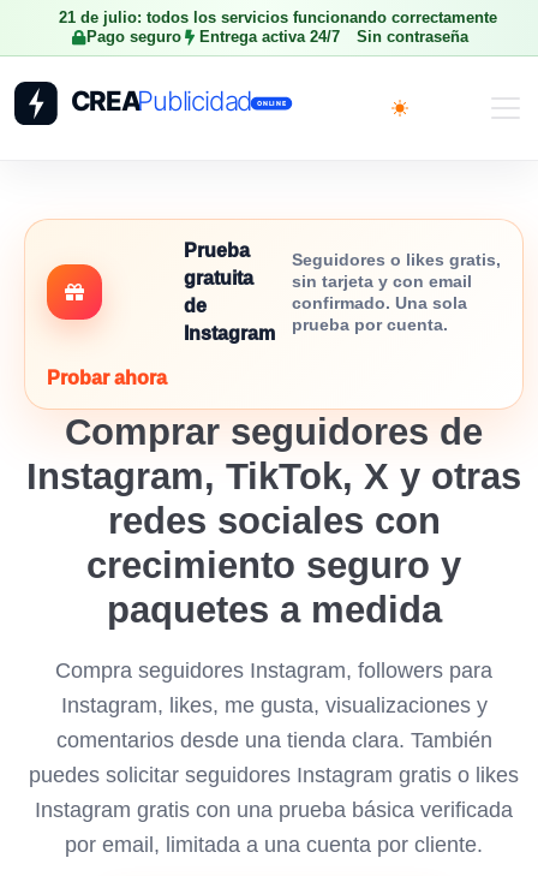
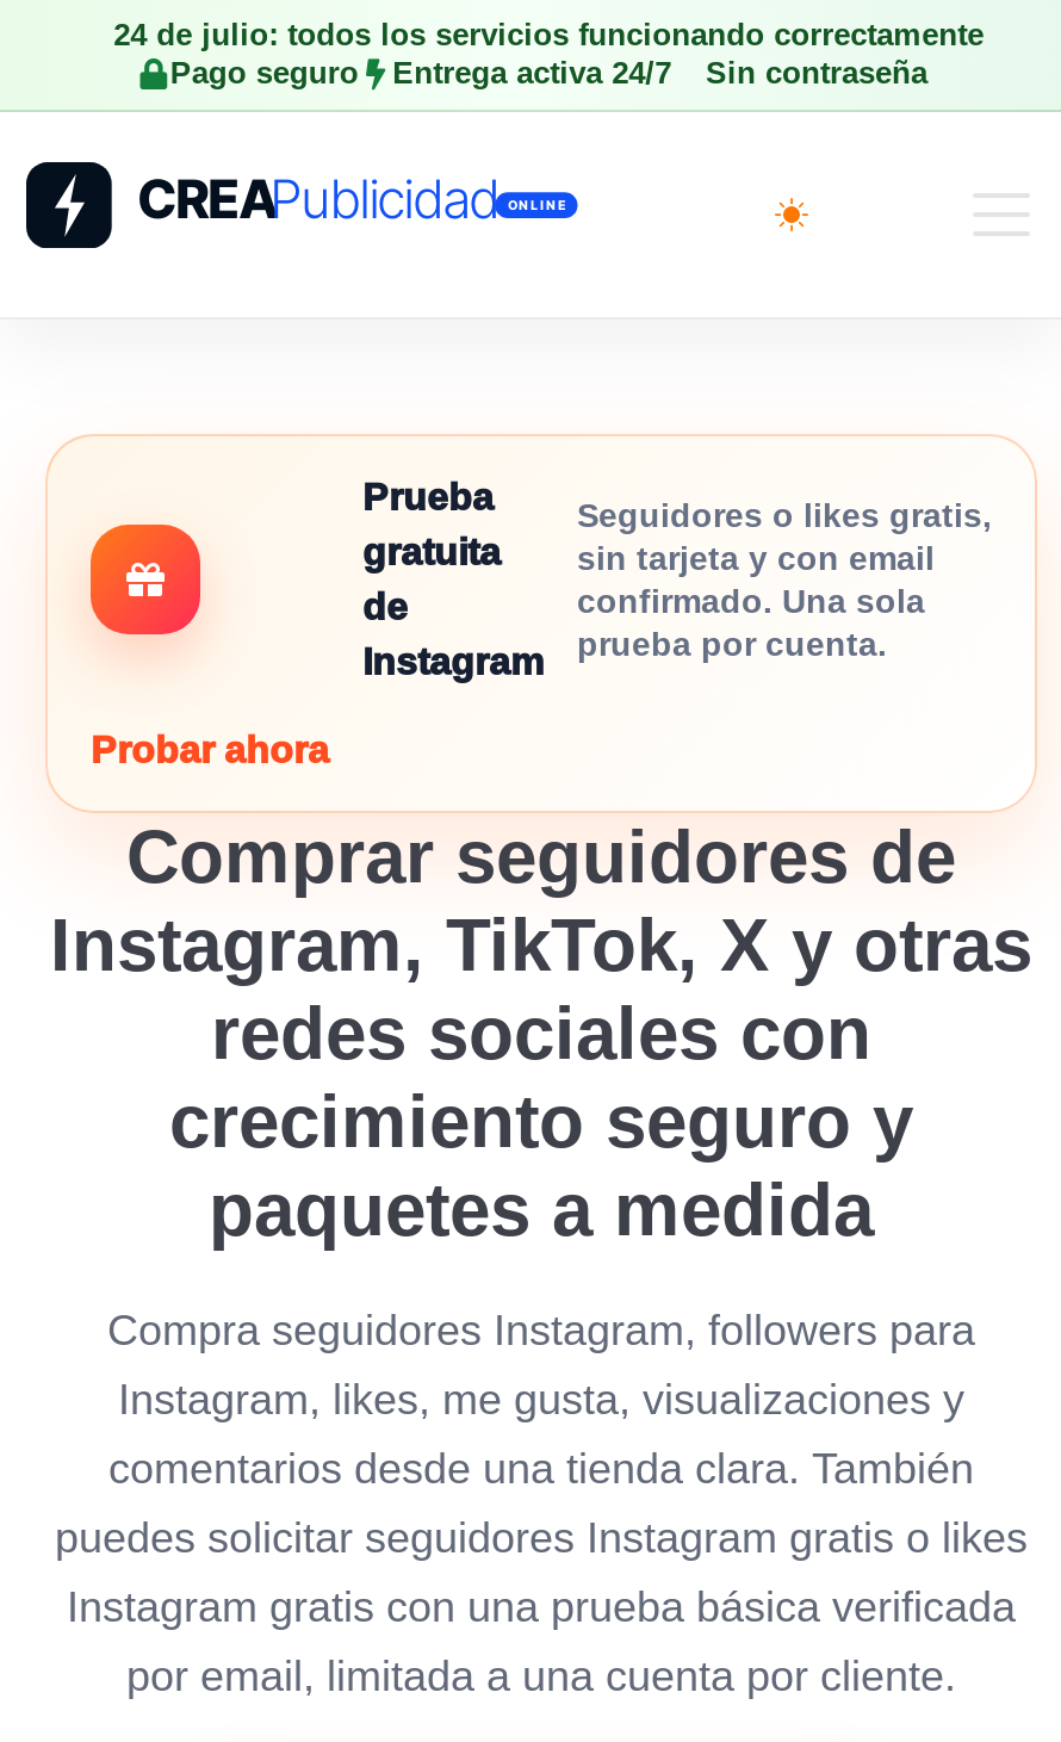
[58,8,497,26] 21 de julio: todos los servicios funcionando correctamente -> [113,17,984,52] 24 de julio: todos los servicios funcionando correctamente

